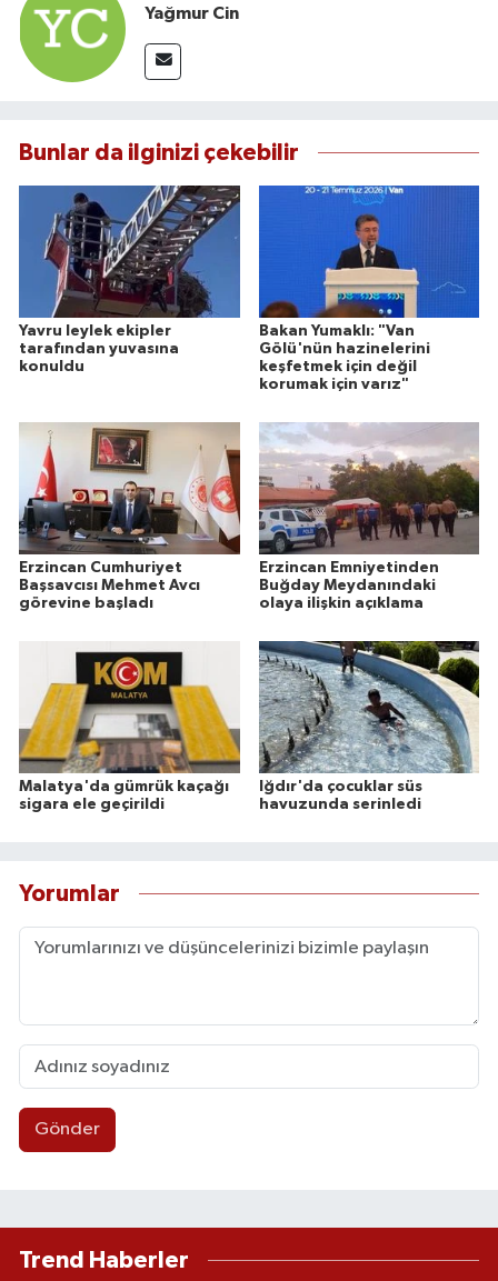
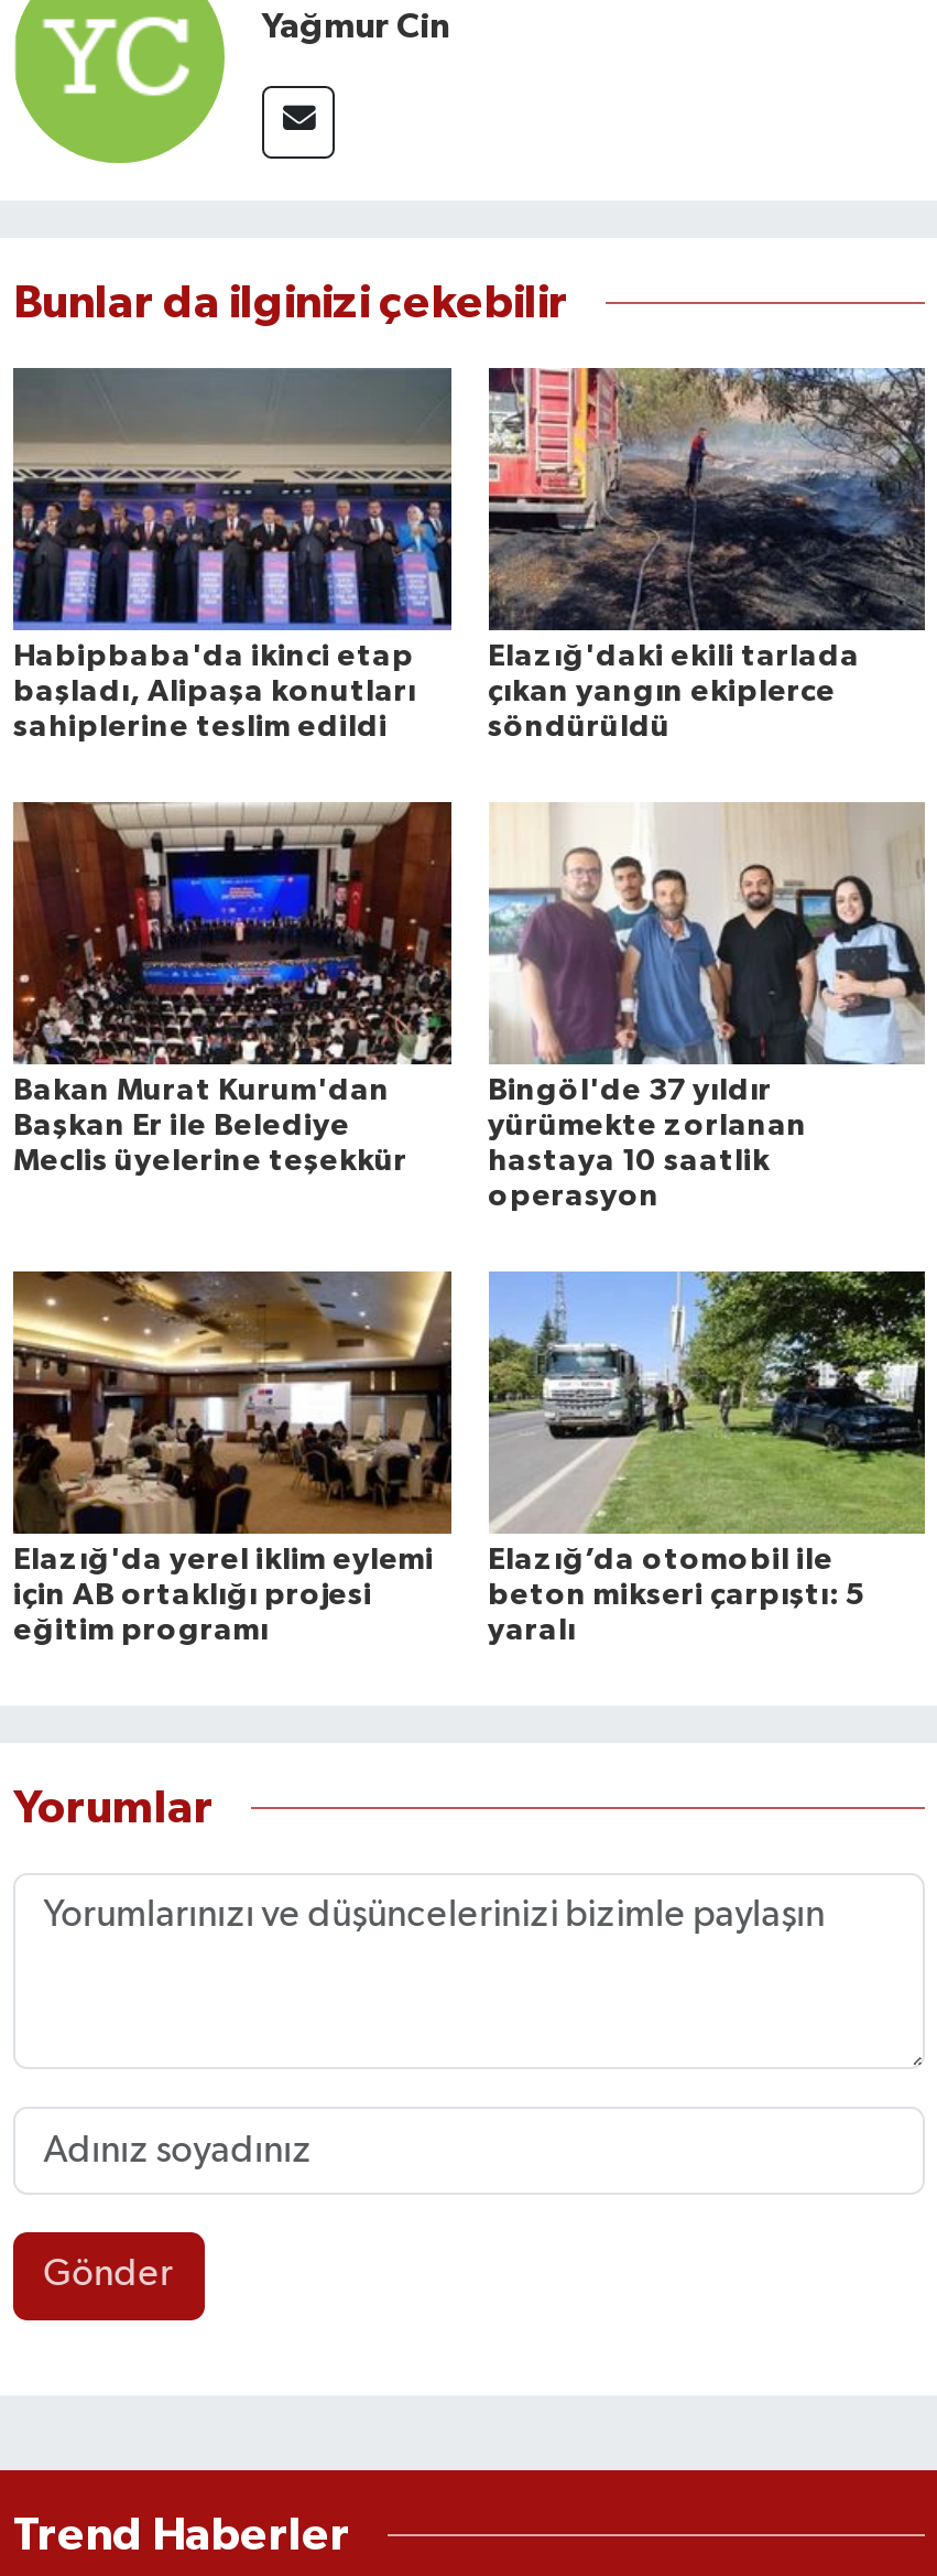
[18,184,241,375] [image] | Yavru leylek ekipler | tarafından yuvasına | konuldu -> [11,368,454,743] [image] | Habipbaba'da ikinci etap | başladı, Alipaşa konutları | sahiplerine teslim edildi
[258,184,480,393] [image] | Bakan Yumaklı: "Van | Gölü'nün hazinelerini | keşfetmek için değil | korumak için varız" -> [487,366,927,743] [image] | Elazığ'daki ekili tarlada | çıkan yangın ekiplerce | söndürüldü
[19,404,241,611] [image] | Erzincan Cumhuriyet | Başsavcısı Mehmet Avcı | görevine başladı -> [11,800,454,1177] [image] | Bakan Murat Kurum'dan | Başkan Er ile Belediye | Meclis üyelerine teşekkür
[258,404,480,611] [image] | Erzincan Emniyetinden | Buğday Meydanındaki | olaya ilişkin açıklama -> [488,800,927,1212] [image] | Bingöl'de 37 yıldır | yürümekte zorlanan | hastaya 10 saatlik | operasyon
[19,641,240,812] [image] | Malatya'da gümrük kaçağı | sigara ele geçirildi -> [11,1269,454,1646] [image] | Elazığ'da yerel iklim eylemi | için AB ortaklığı projesi | eğitim programı
[258,640,479,812] [image] | Iğdır'da çocuklar süs | havuzunda serinledi -> [488,1269,927,1646] [image] | Elazığ’da otomobil ile | beton mikseri çarpıştı: 5 | yaralı

